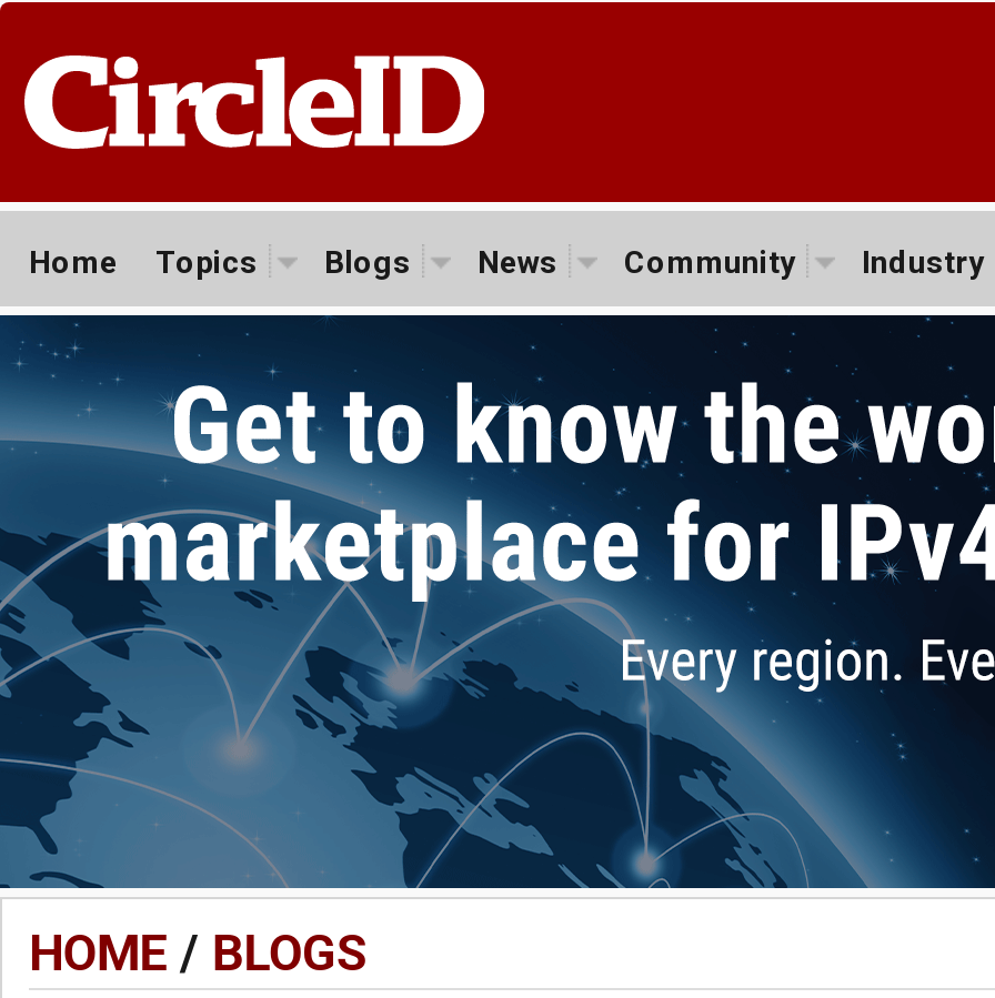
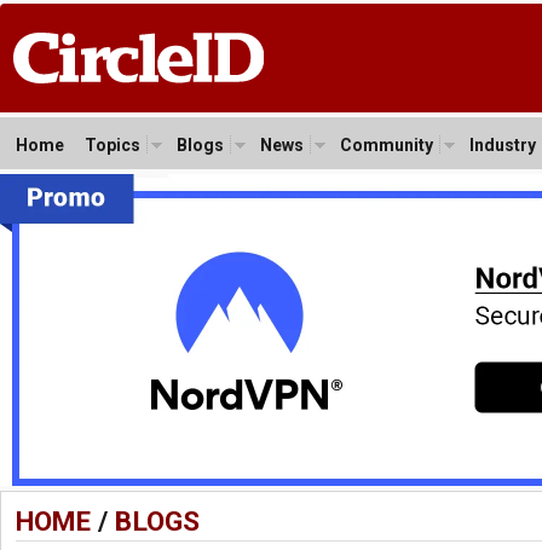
[7,313,988,890] [image] -> [4,173,538,487] [image]

